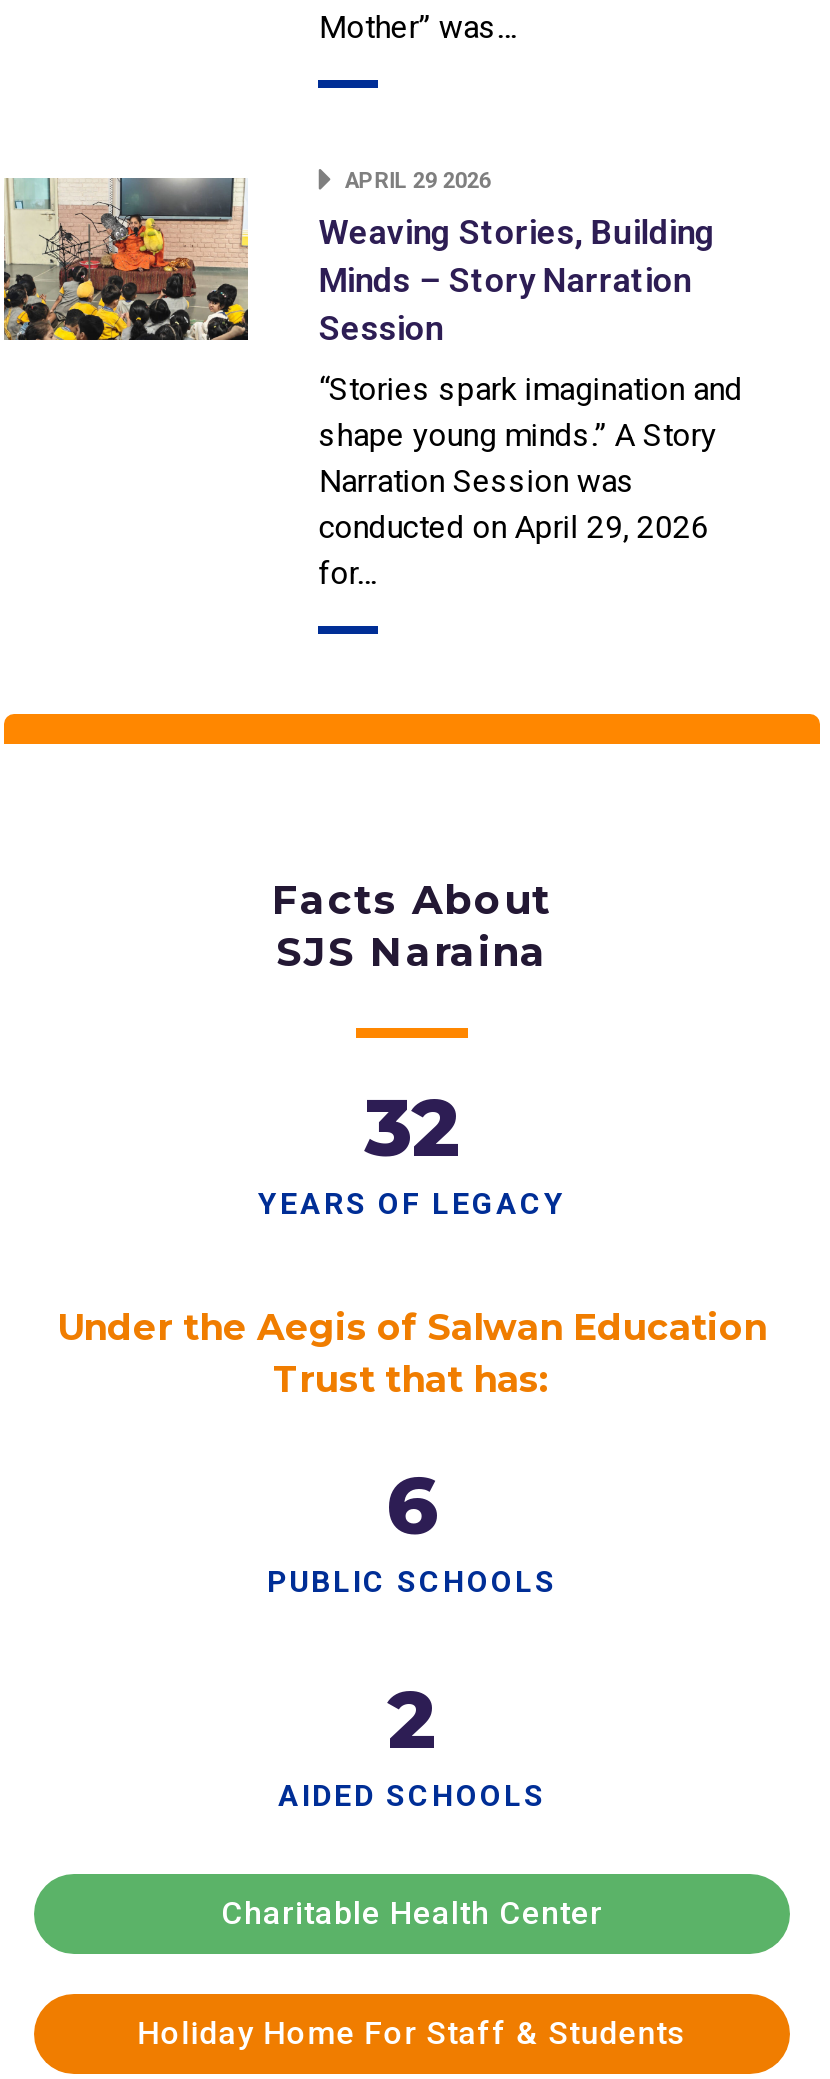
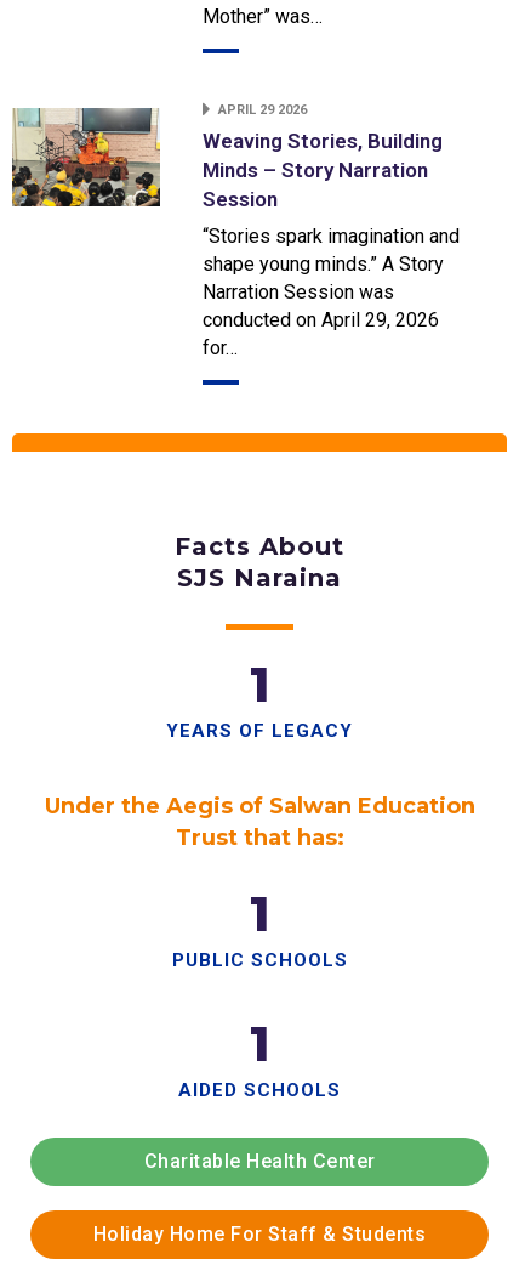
[364,1077,460,1175] 32 -> [249,654,270,713] 1
[386,1455,438,1553] 6 -> [249,883,270,943] 1
[388,1669,436,1767] 2 -> [249,1013,270,1073] 1

